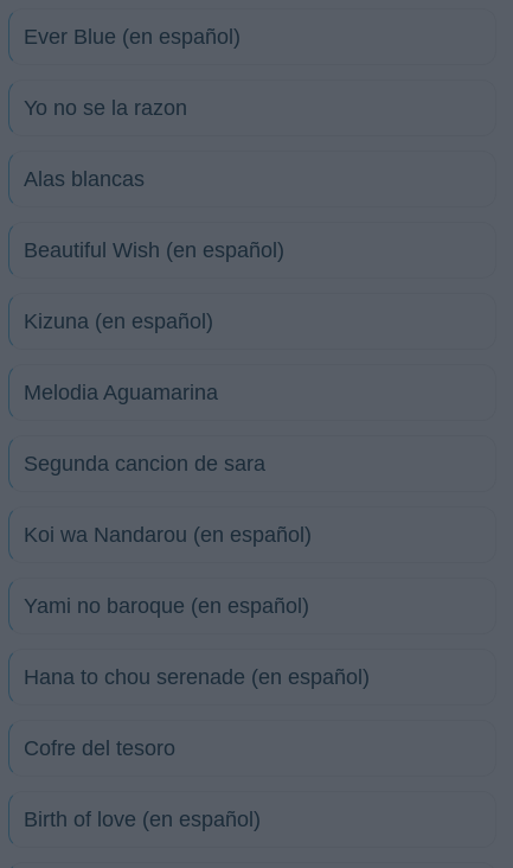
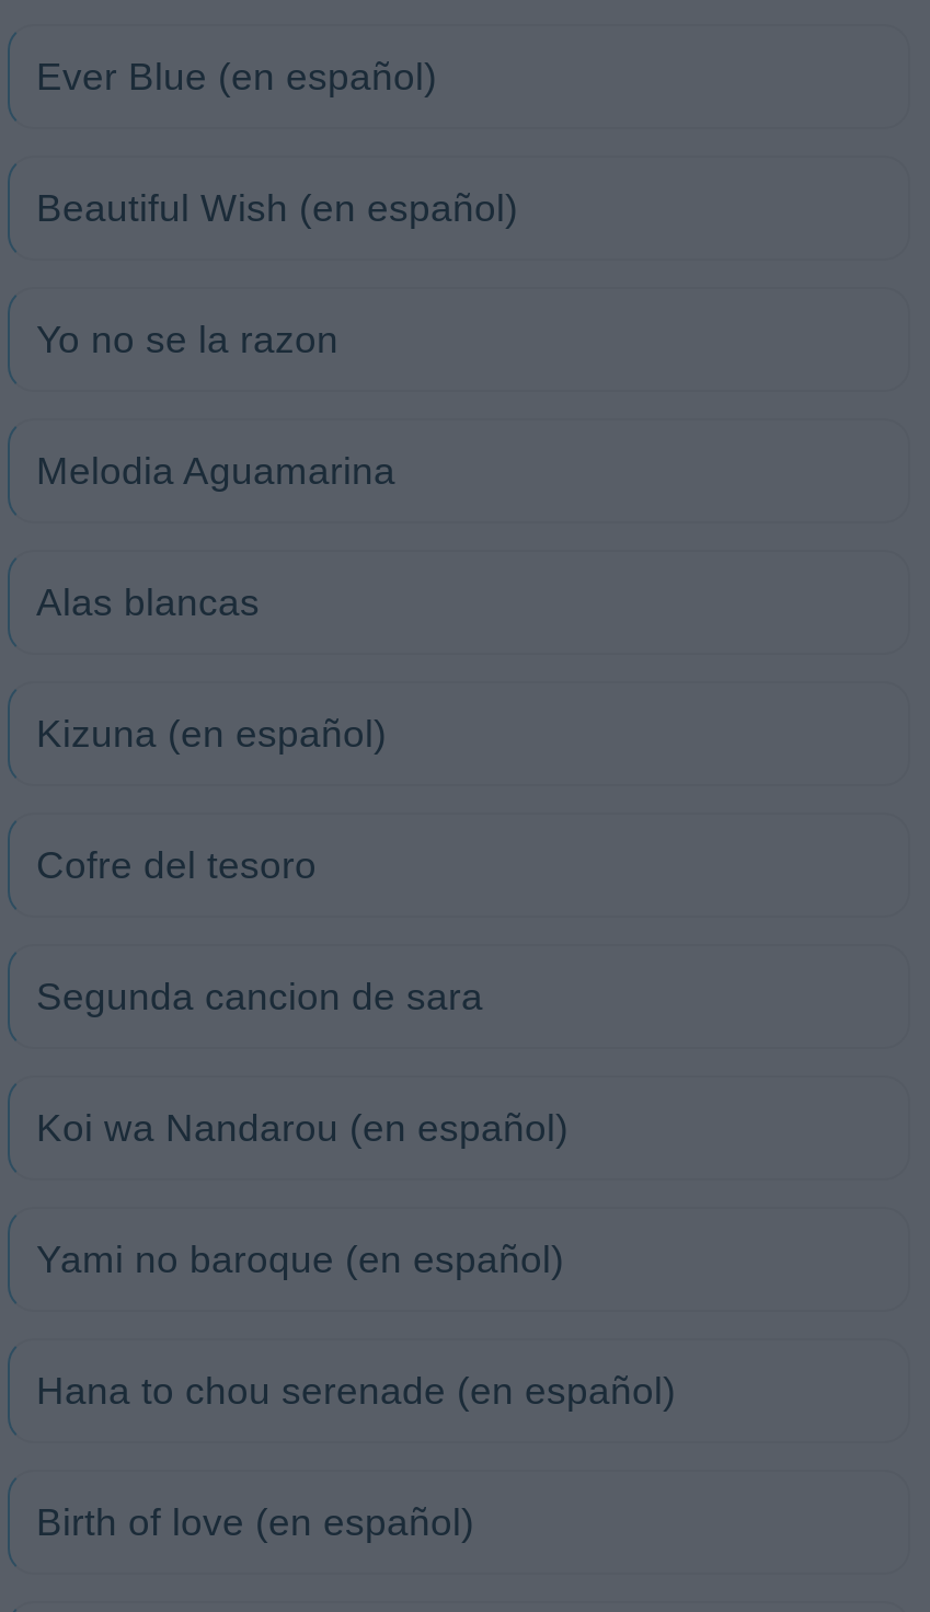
moved [24,96,187,120] -> [36,318,338,361]: Yo no se la razon
moved [24,167,145,191] -> [36,580,260,624]: Alas blancas
moved [24,238,284,262] -> [36,186,518,230]: Beautiful Wish (en español)
moved [24,309,213,333] -> [36,712,387,756]: Kizuna (en español)
moved [24,381,218,404] -> [36,449,395,493]: Melodia Aguamarina
moved [24,452,370,689] -> [36,975,676,1413]: Segunda cancion de sara | Koi wa Nandarou (en español) | Yami no baroque (en español) | Hana to chou serenade (en español)
moved [24,736,175,760] -> [36,843,317,887]: Cofre del tesoro

